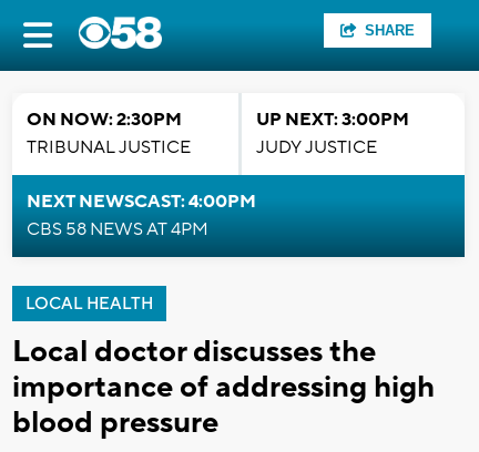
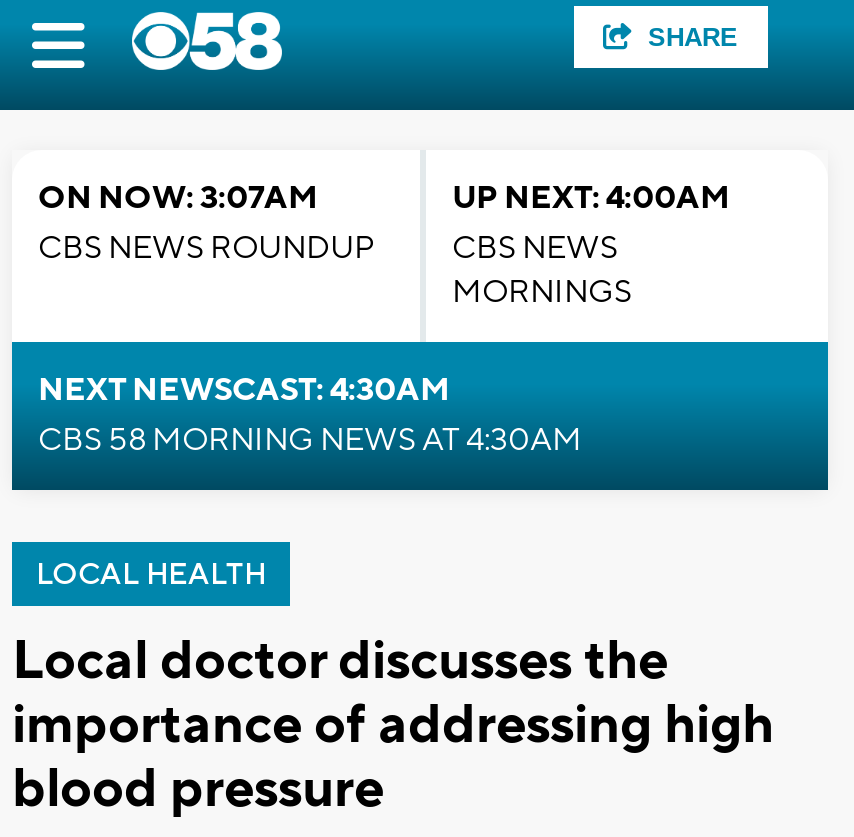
[27,109,191,158] ON NOW: 2:30PM | TRIBUNAL JUSTICE -> [38,178,374,268] ON NOW: 3:07AM | CBS NEWS ROUNDUP
[256,109,409,158] UP NEXT: 3:00PM | JUDY JUSTICE -> [452,178,730,312] UP NEXT: 4:00AM | CBS NEWS | MORNINGS
[27,191,256,240] NEXT NEWSCAST: 4:00PM | CBS 58 NEWS AT 4PM -> [38,370,582,460] NEXT NEWSCAST: 4:30AM | CBS 58 MORNING NEWS AT 4:30AM

